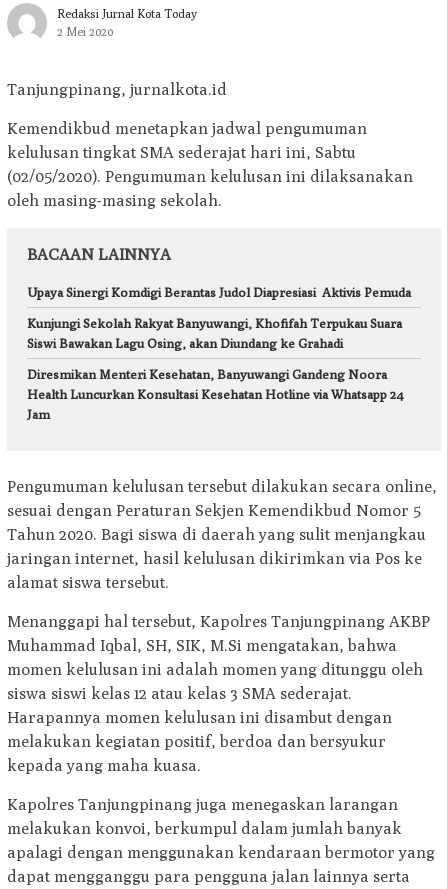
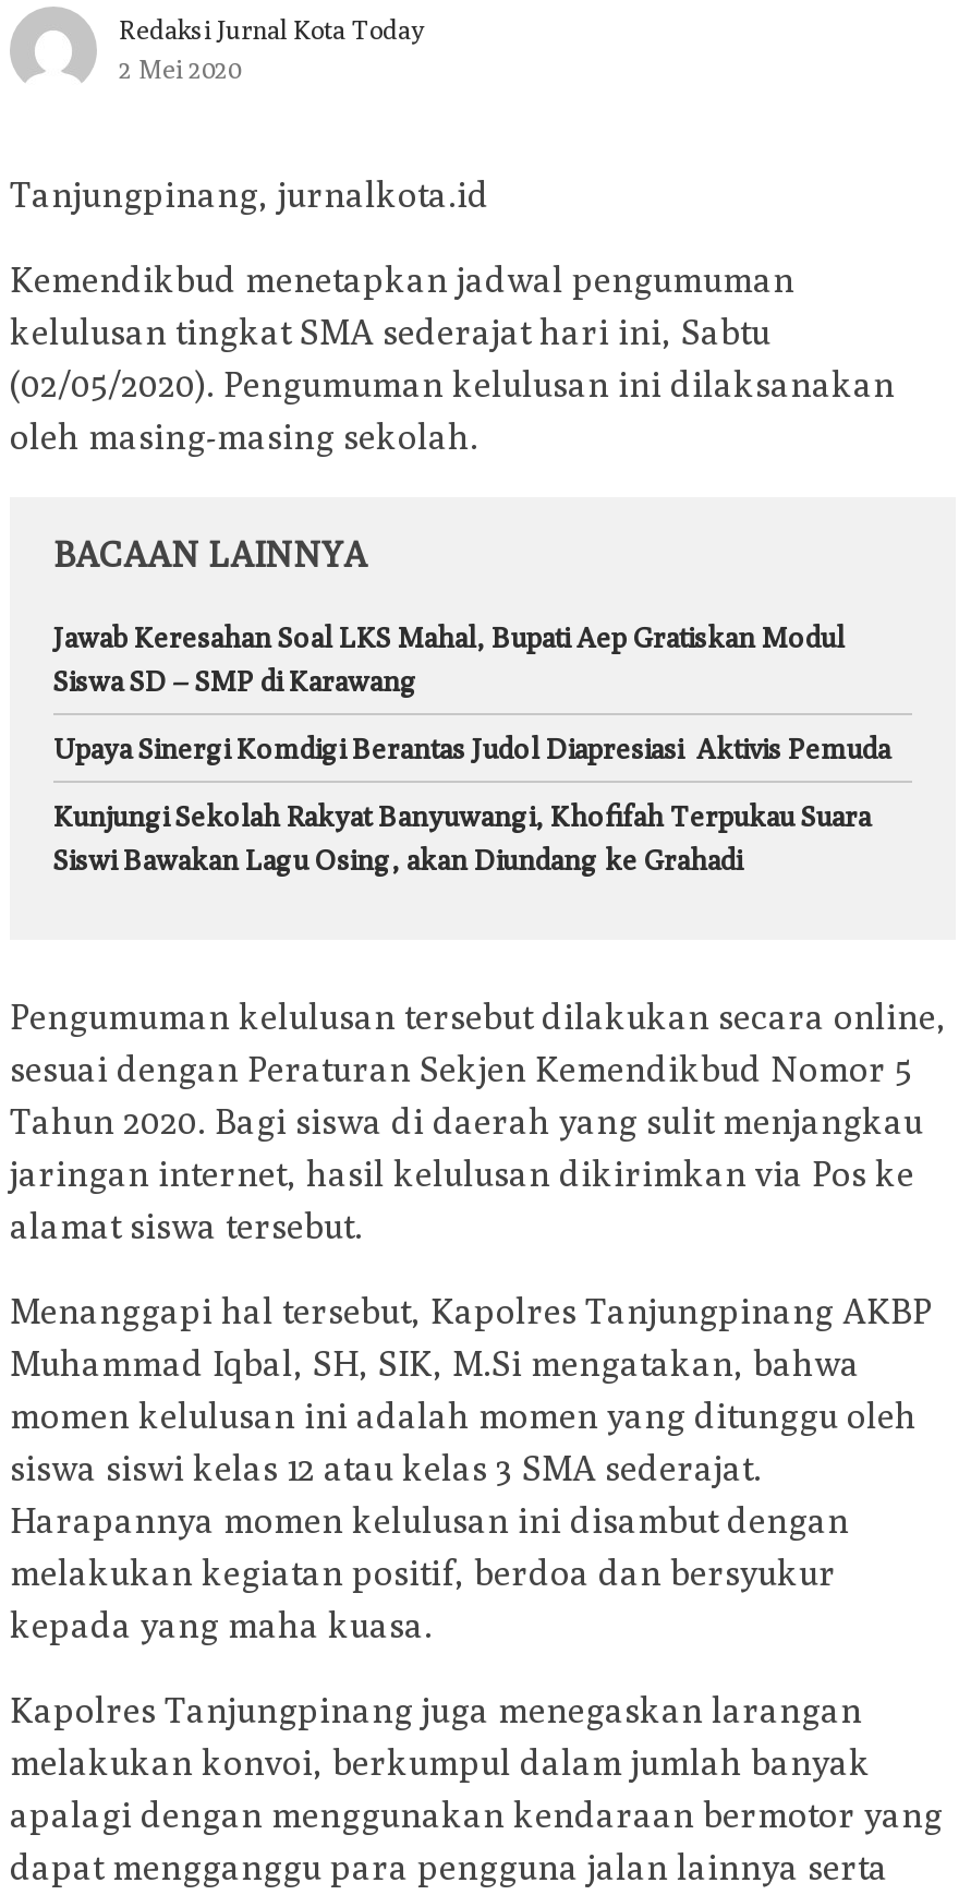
none -> [53,620,845,699] Jawab Keresahan Soal LKS Mahal, Bupati Aep Gratiskan Modul | Siswa SD – SMP di Karawang
moved [27,284,411,351] -> [53,732,890,878]: Upaya Sinergi Komdigi Berantas Judol Diapresiasi Aktivis Pemuda | Kunjungi Sekolah Rakyat Banyuwangi, Khofifah Terpukau Suara | Siswi Bawakan Lagu Osing, akan Diundang ke Grahadi
[27,366,404,422] Diresmikan Menteri Kesehatan, Banyuwangi Gandeng Noora | Health Luncurkan Konsultasi Kesehatan Hotline via Whatsapp 24 | Jam -> none

